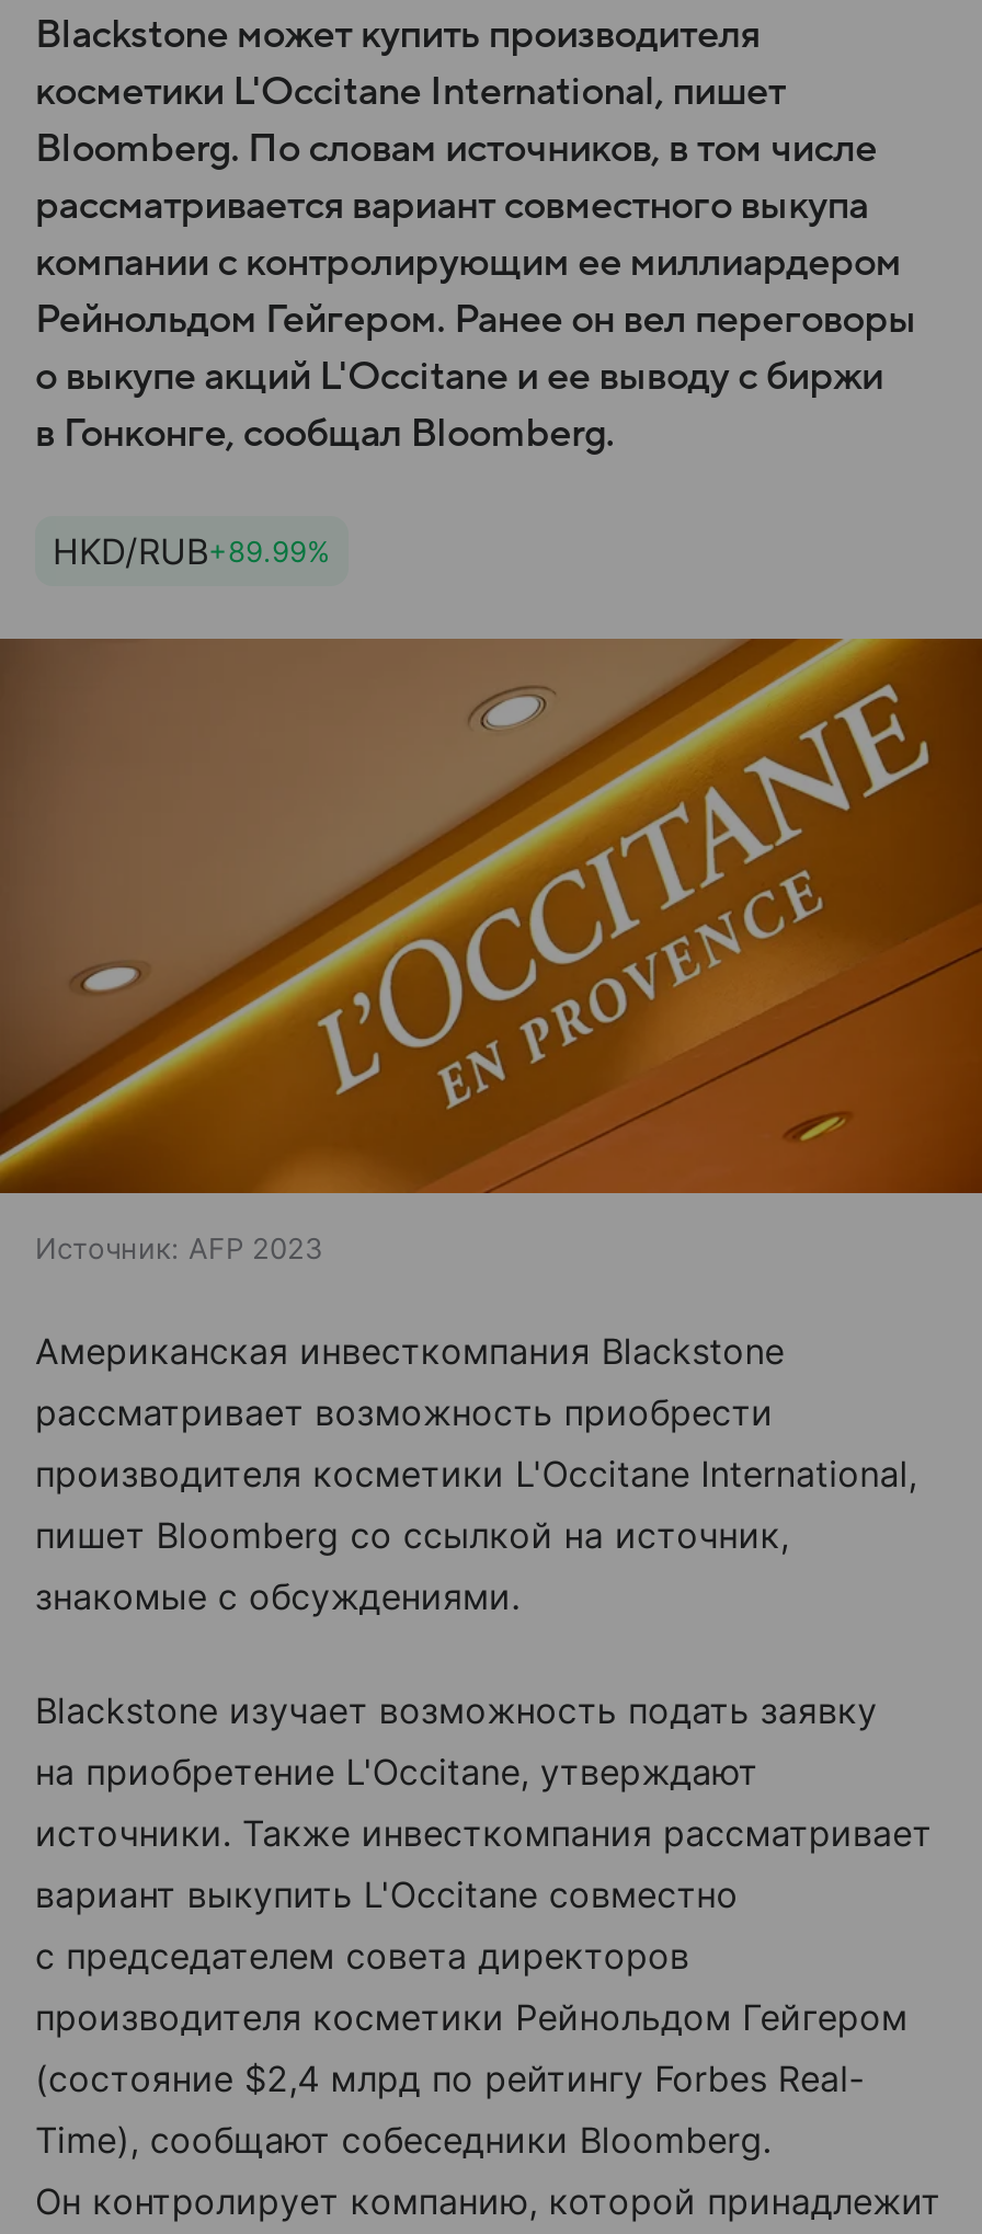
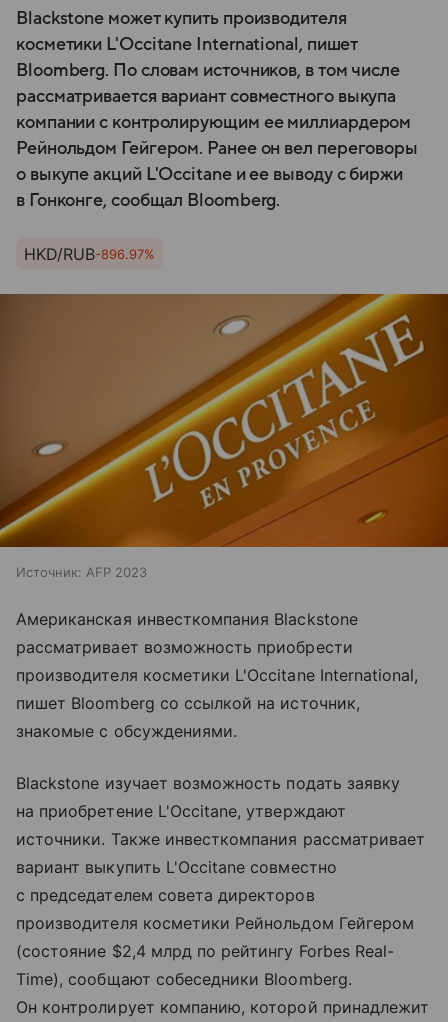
[53,529,331,573] HKD/RUB+89.99% -> [24,244,155,264] HKD/RUB-896.97%

